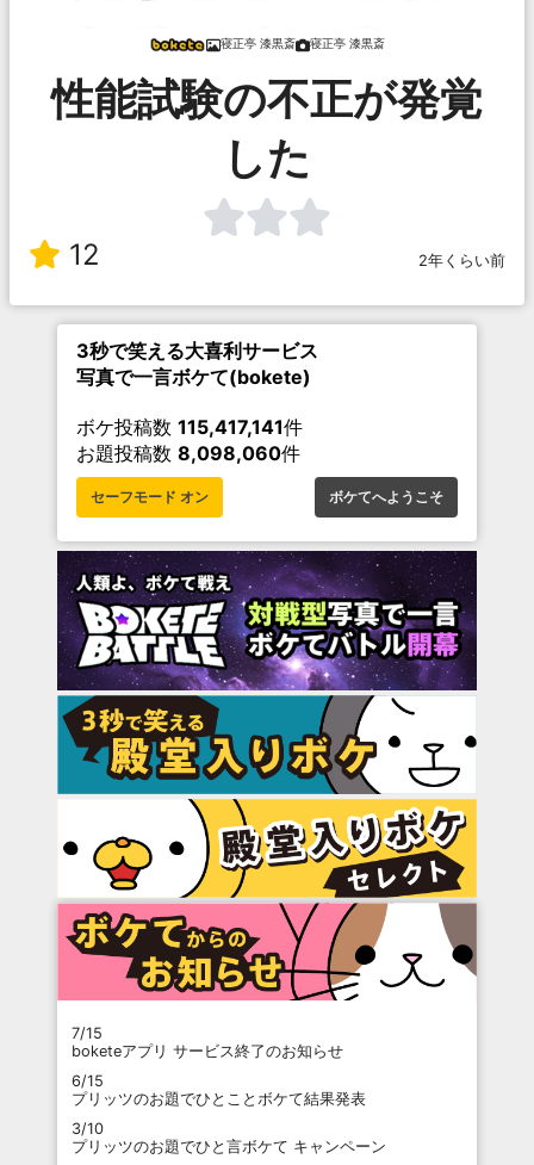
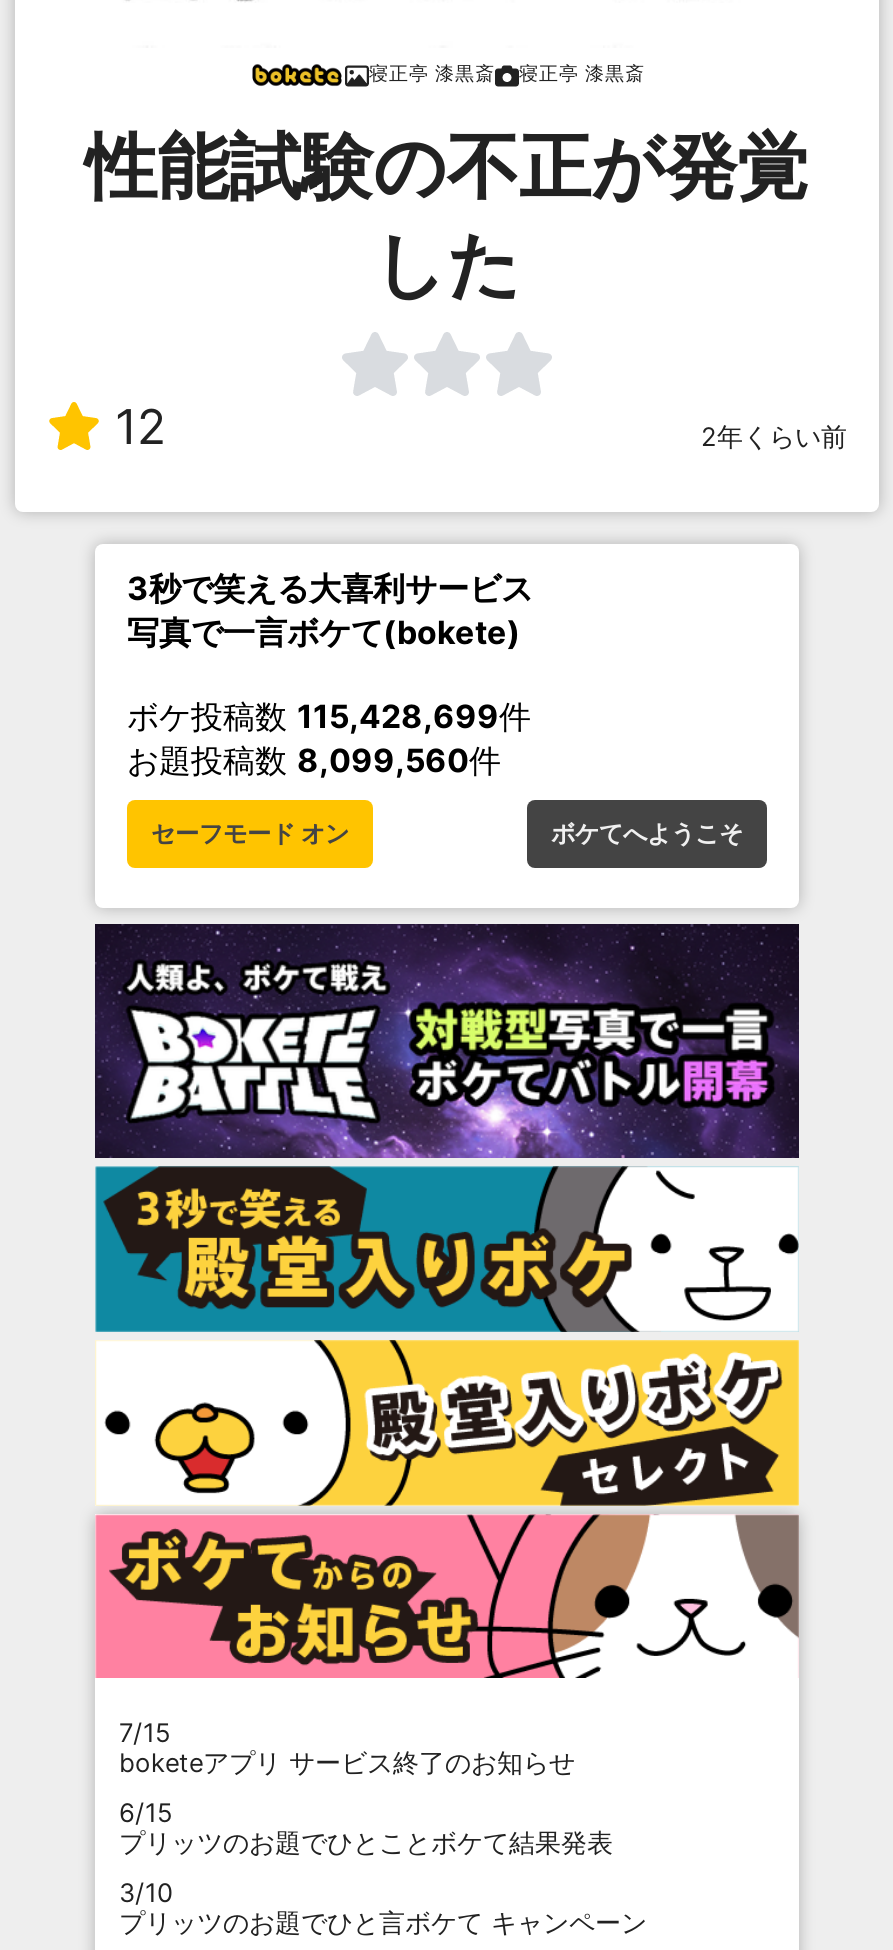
[76,415,303,439] ボケ投稿数115,417,141件 -> [127,696,531,736] ボケ投稿数115,428,699件
[76,441,300,465] お題投稿数8,098,060件 -> [127,740,501,780] お題投稿数8,099,560件

